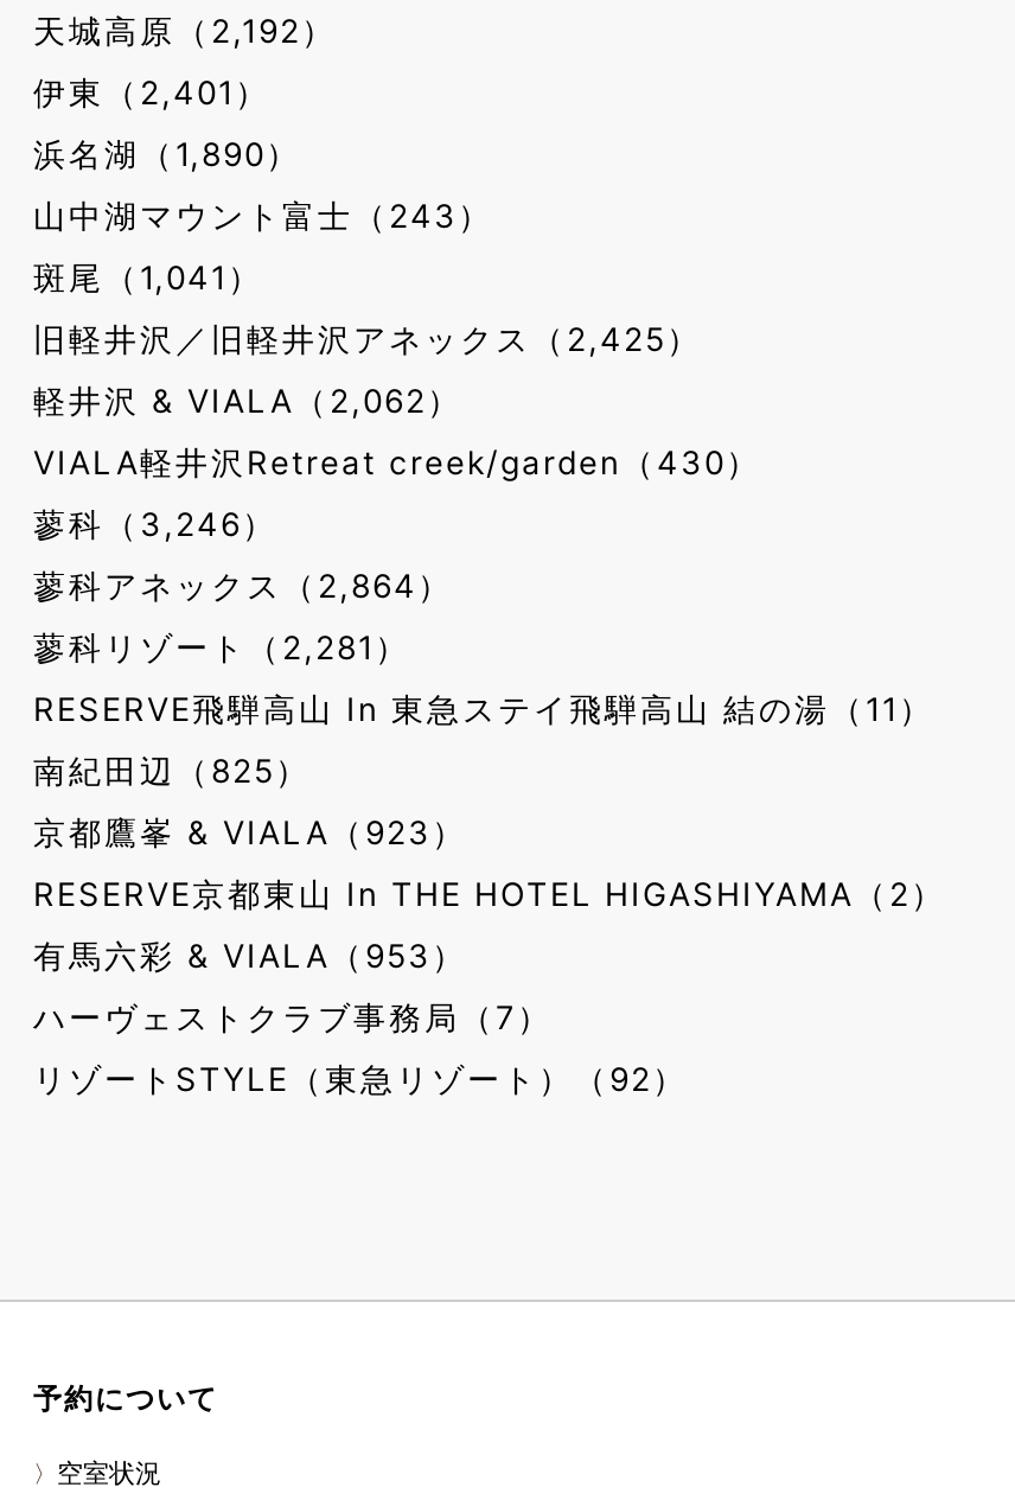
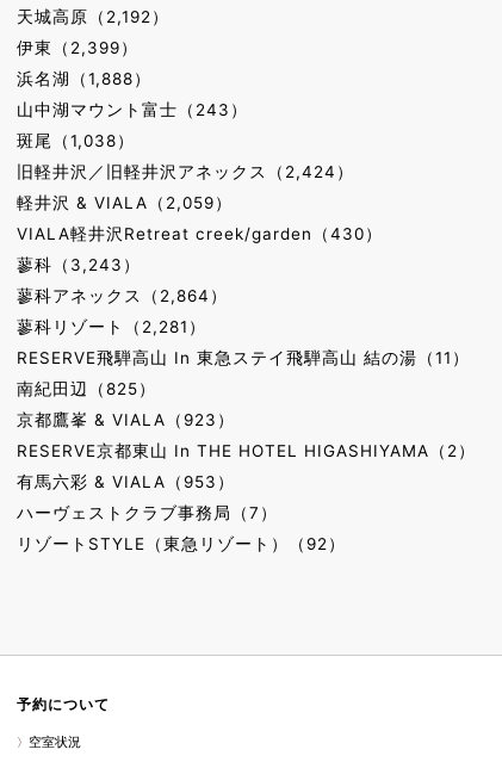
[33,74,270,112] 伊東（2,401） -> [17,38,138,57] 伊東（2,399）
[33,136,301,174] 浜名湖（1,890） -> [17,69,151,88] 浜名湖（1,888）
[33,259,263,297] 斑尾（1,041） -> [17,131,135,150] 斑尾（1,038）
[33,321,702,359] 旧軽井沢／旧軽井沢アネックス（2,425） -> [17,162,354,181] 旧軽井沢／旧軽井沢アネックス（2,424）
[33,382,462,420] 軽井沢 & VIALA（2,062） -> [17,193,233,213] 軽井沢 & VIALA（2,059）
[33,506,277,544] 蓼科（3,246） -> [17,255,141,275] 蓼科（3,243）

